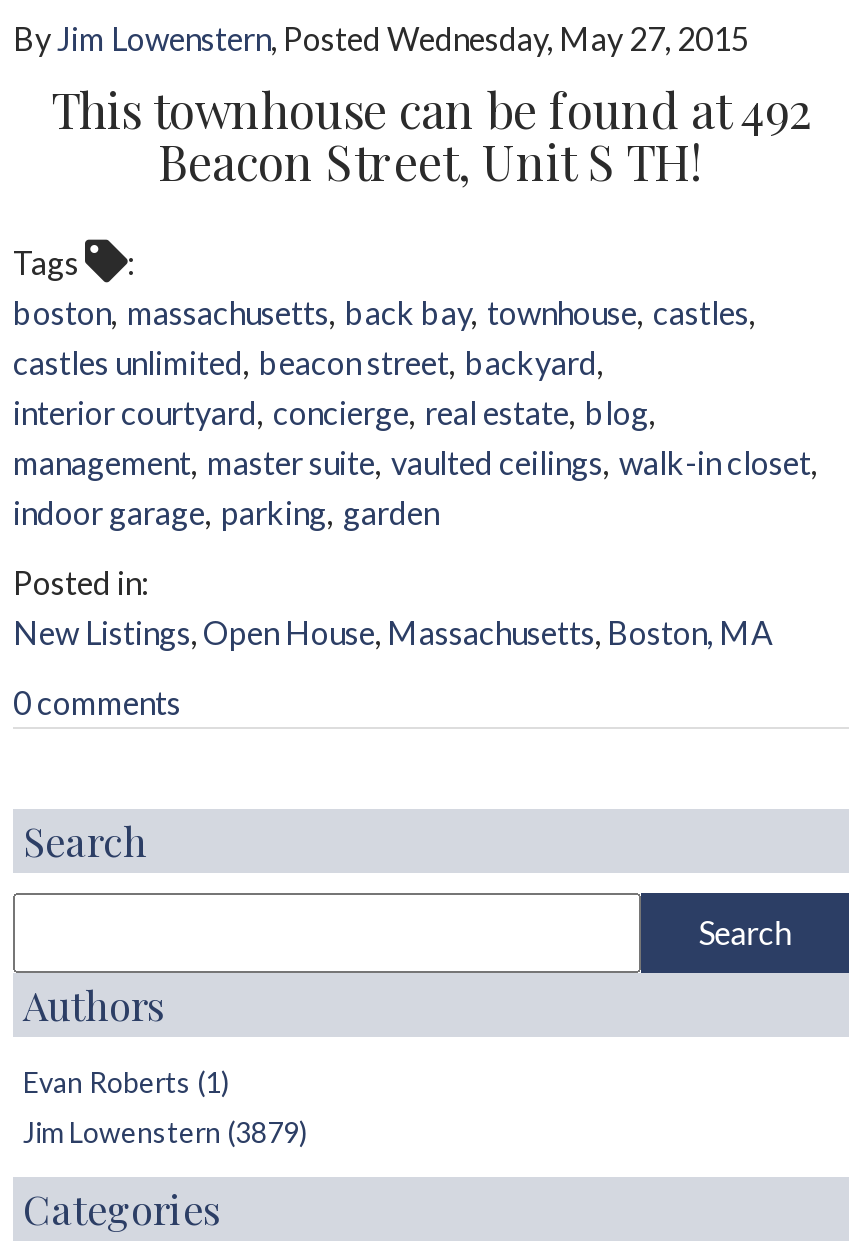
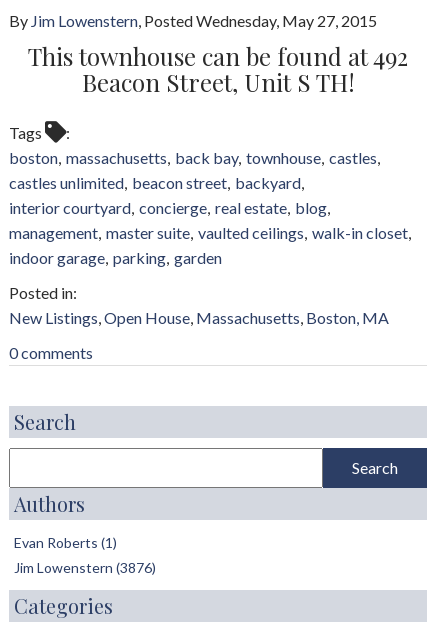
[23,1115,307,1149] Jim Lowenstern (3879) -> [14,559,156,576] Jim Lowenstern (3876)

